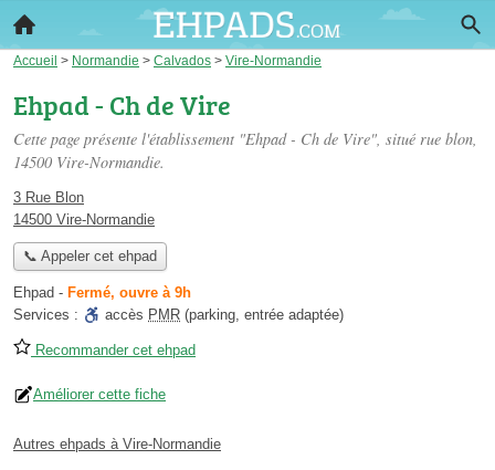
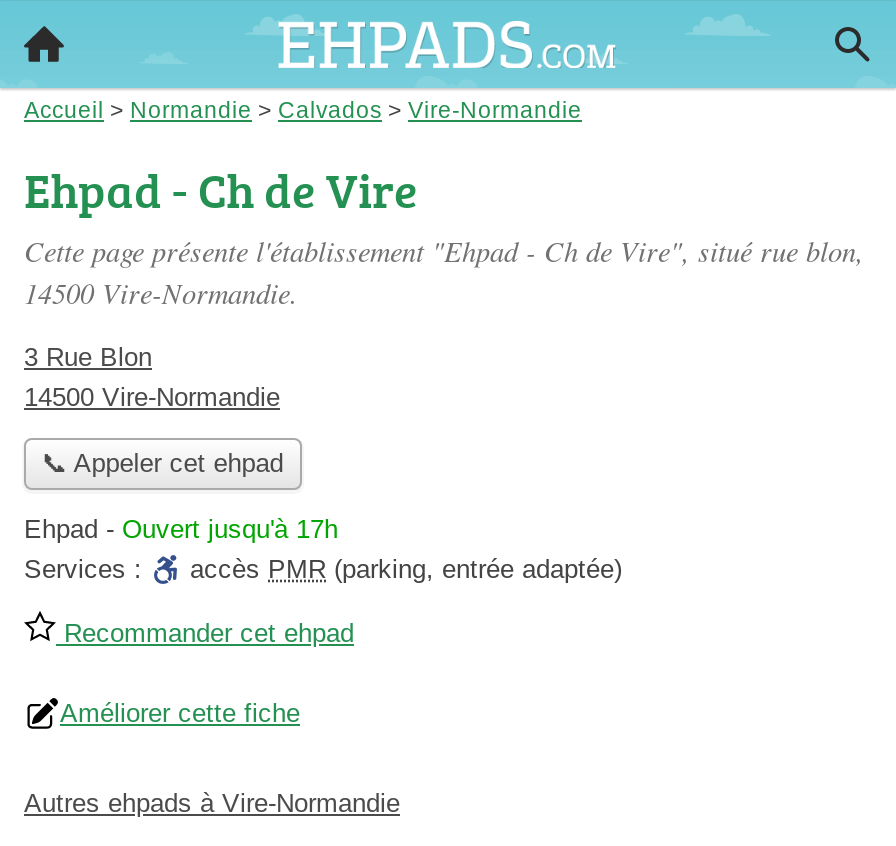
[13,285,191,301] Ehpad - Fermé, ouvre à 9h -> [24,515,338,545] Ehpad - Ouvert jusqu'à 17h

